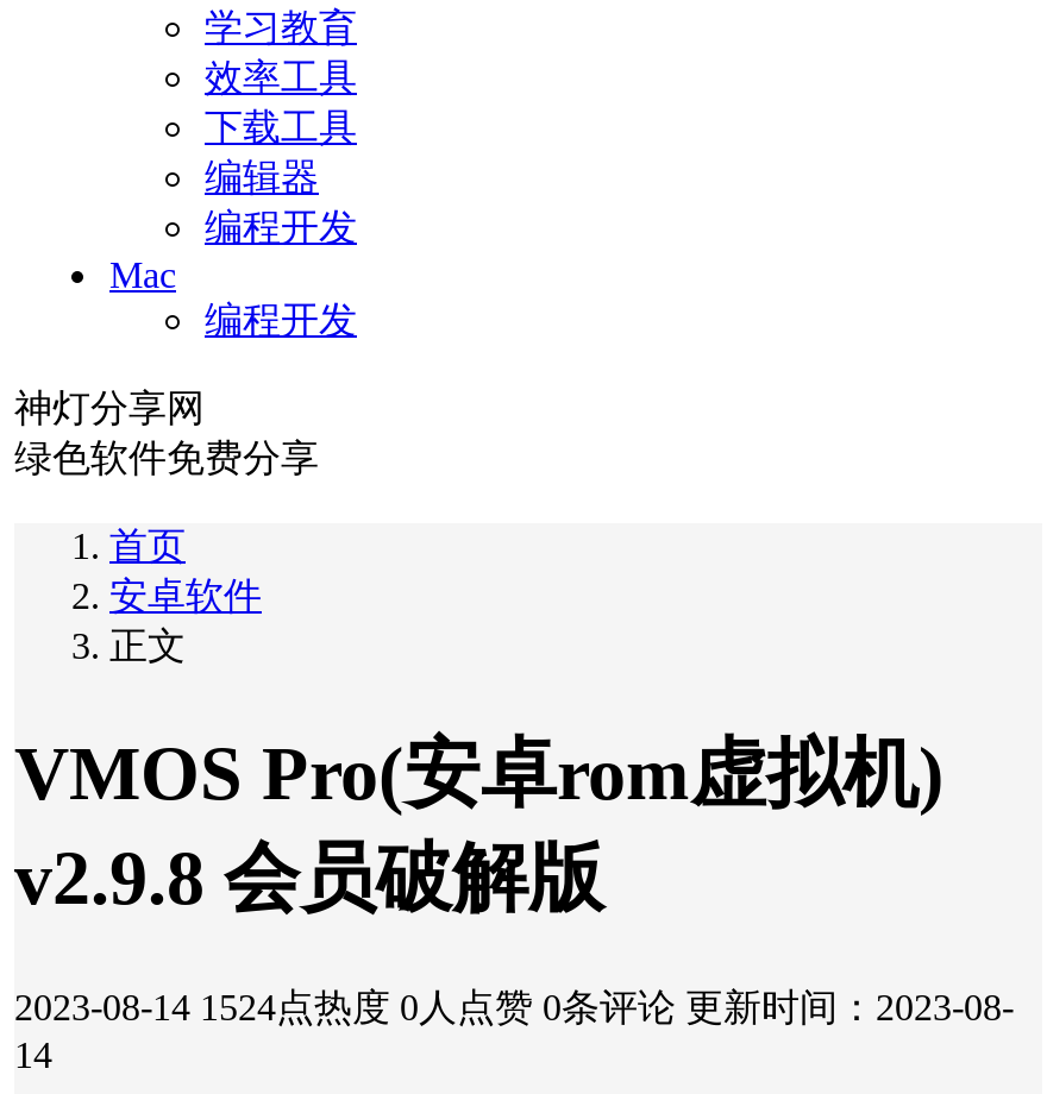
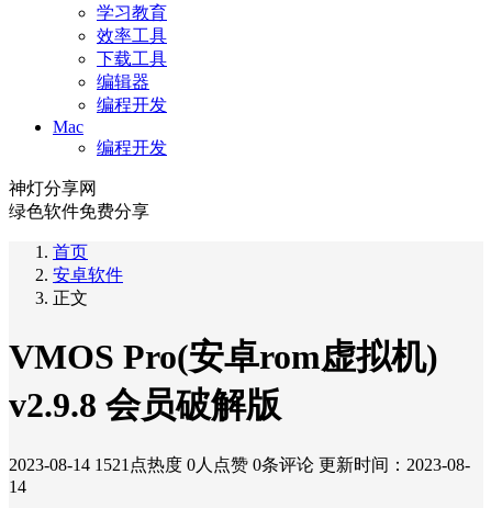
[14,986,1014,1027] 2023-08-14 1524点热度 0人点赞 0条评论 更新时间：2023-08- -> [9,455,470,474] 2023-08-14 1521点热度 0人点赞 0条评论 更新时间：2023-08-

